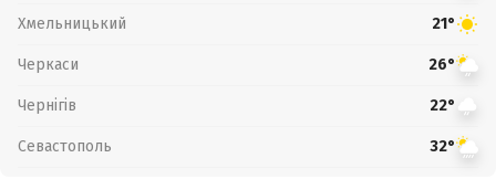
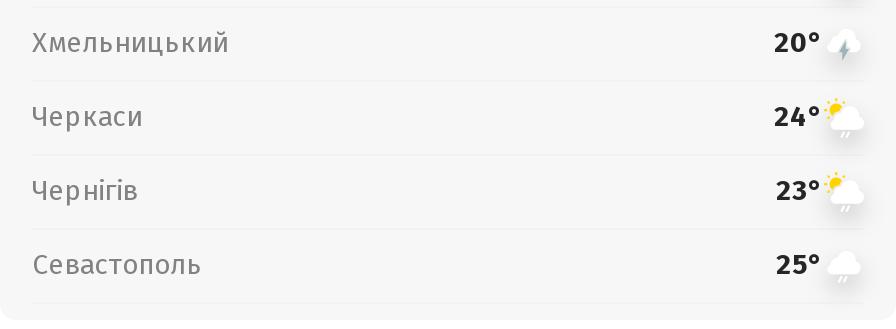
[432,14,456,33] 21° -> [774,26,824,60] 20°
[428,55,456,74] 26° -> [774,100,824,134] 24°
[430,96,456,115] 22° -> [776,174,824,208] 23°
[430,137,456,156] 32° -> [776,248,824,282] 25°

